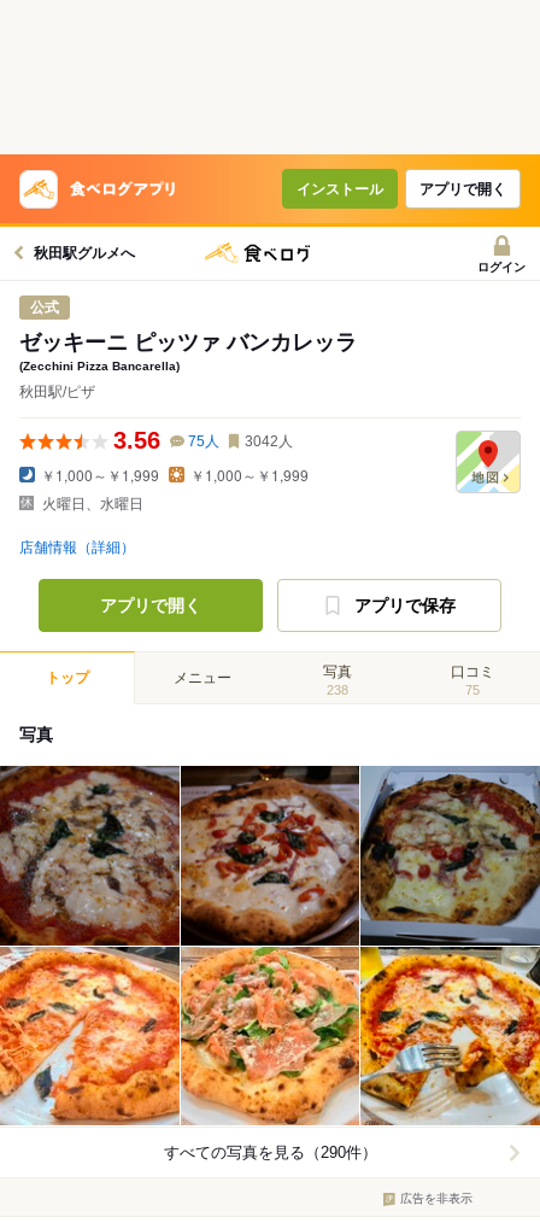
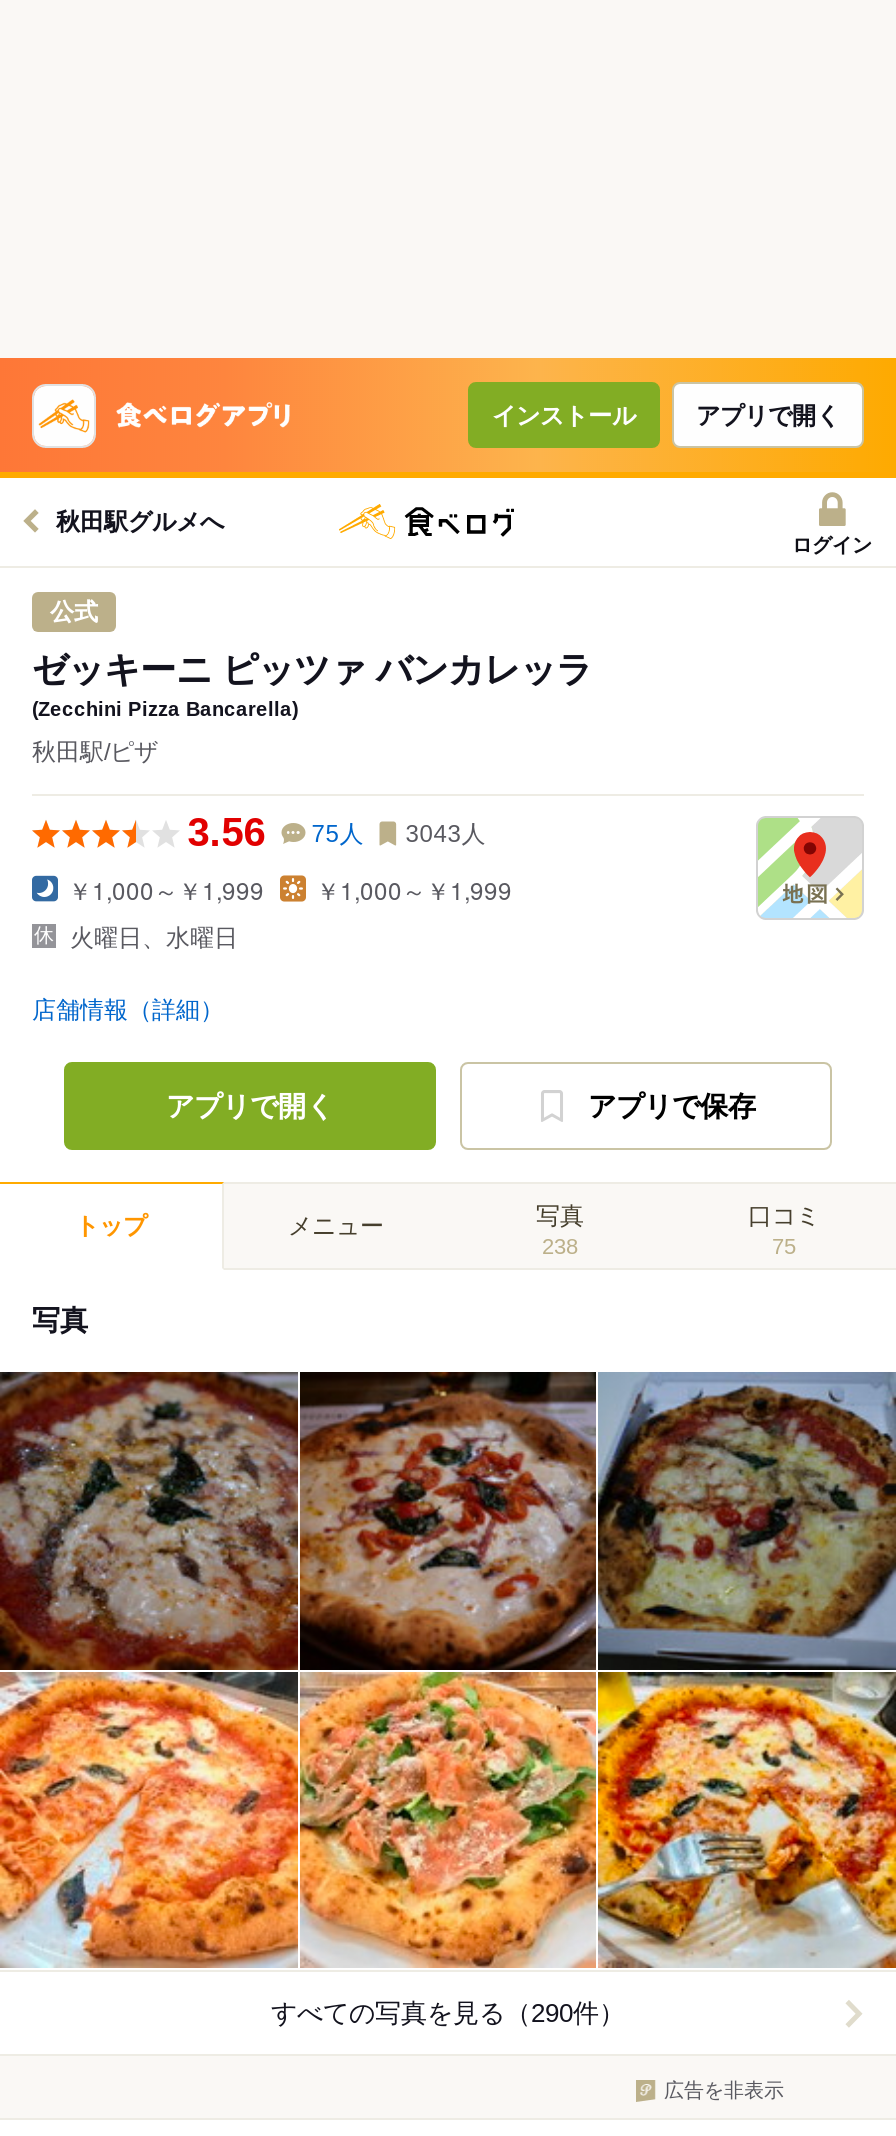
[113,427,293,453] 3.56 75人 3042人 -> [188,810,486,854] 3.56 75人 3043人

